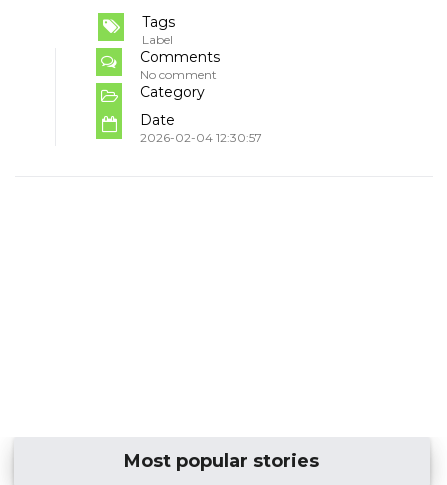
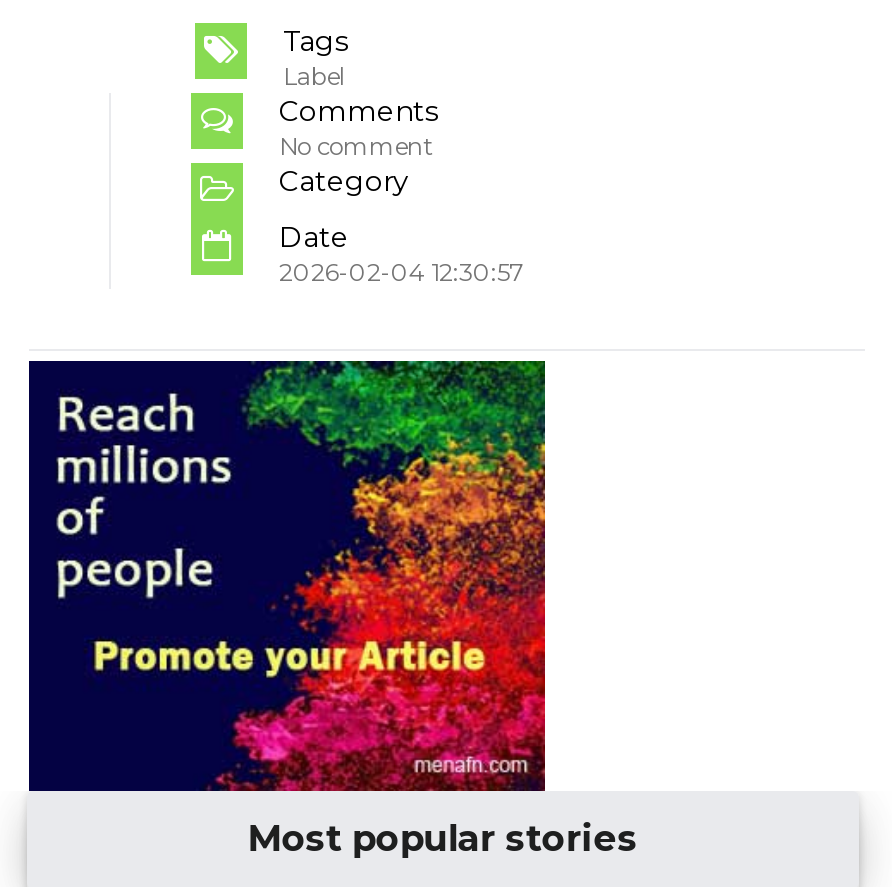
none -> [27,359,547,793] [image]

